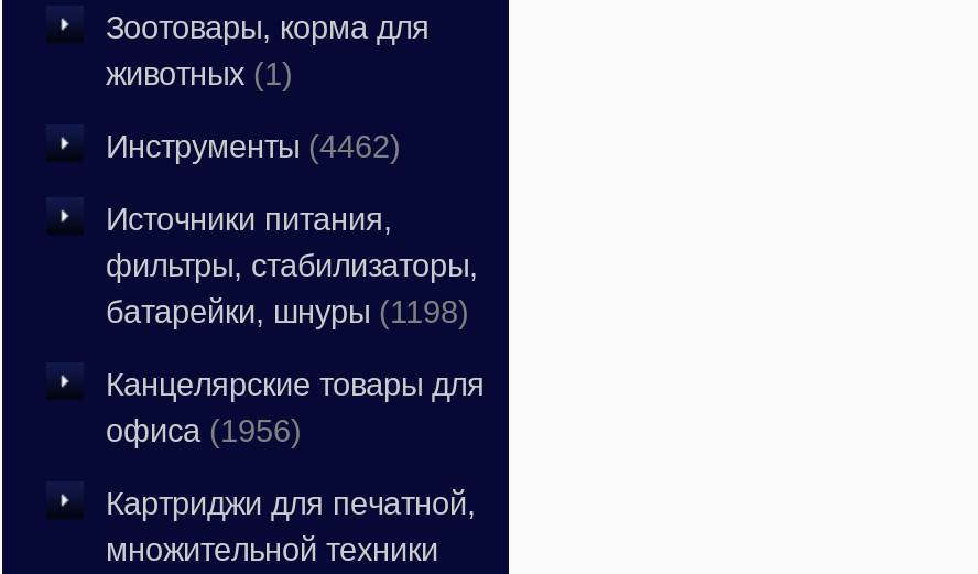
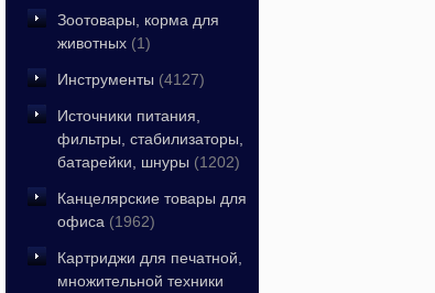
[106,129,401,164] Инструменты (4462) -> [57,70,205,88] Инструменты (4127)
[106,294,469,329] батарейки, шнуры (1198) -> [57,153,240,171] батарейки, шнуры (1202)
[106,413,302,448] офиса (1956) -> [57,213,155,230] офиса (1962)

